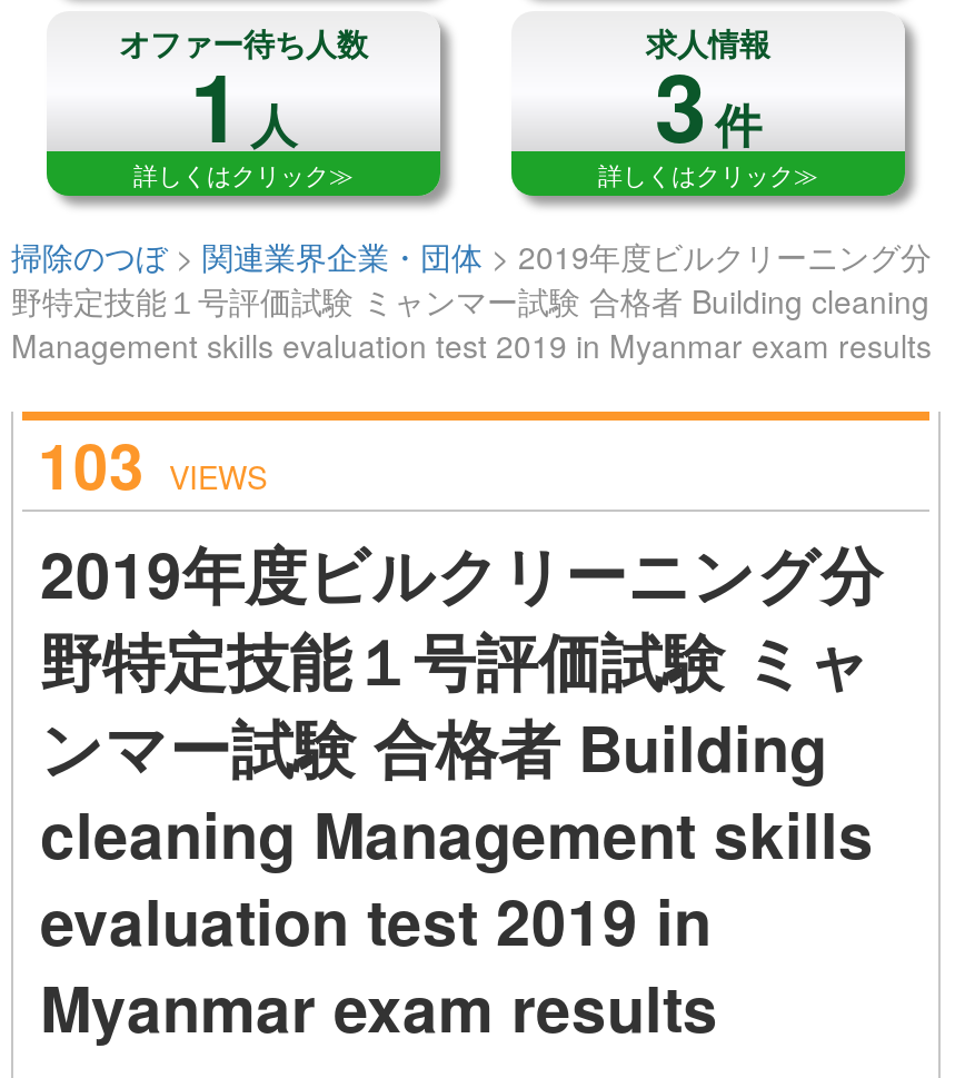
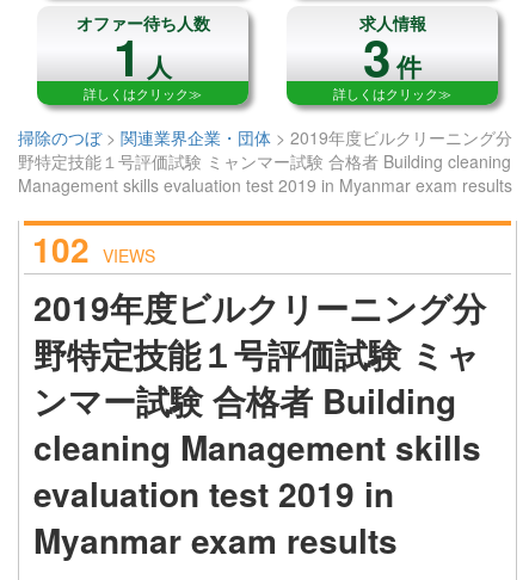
[38,419,267,510] 103 VIEWS -> [32,225,155,274] 102 VIEWS

